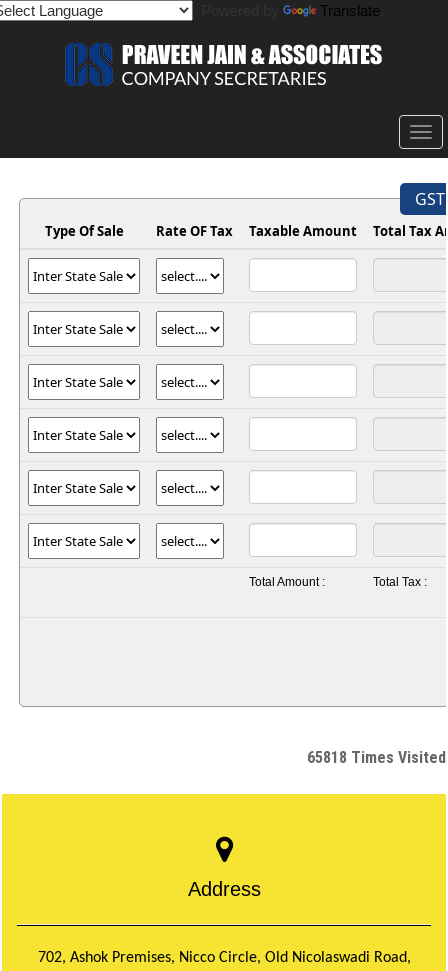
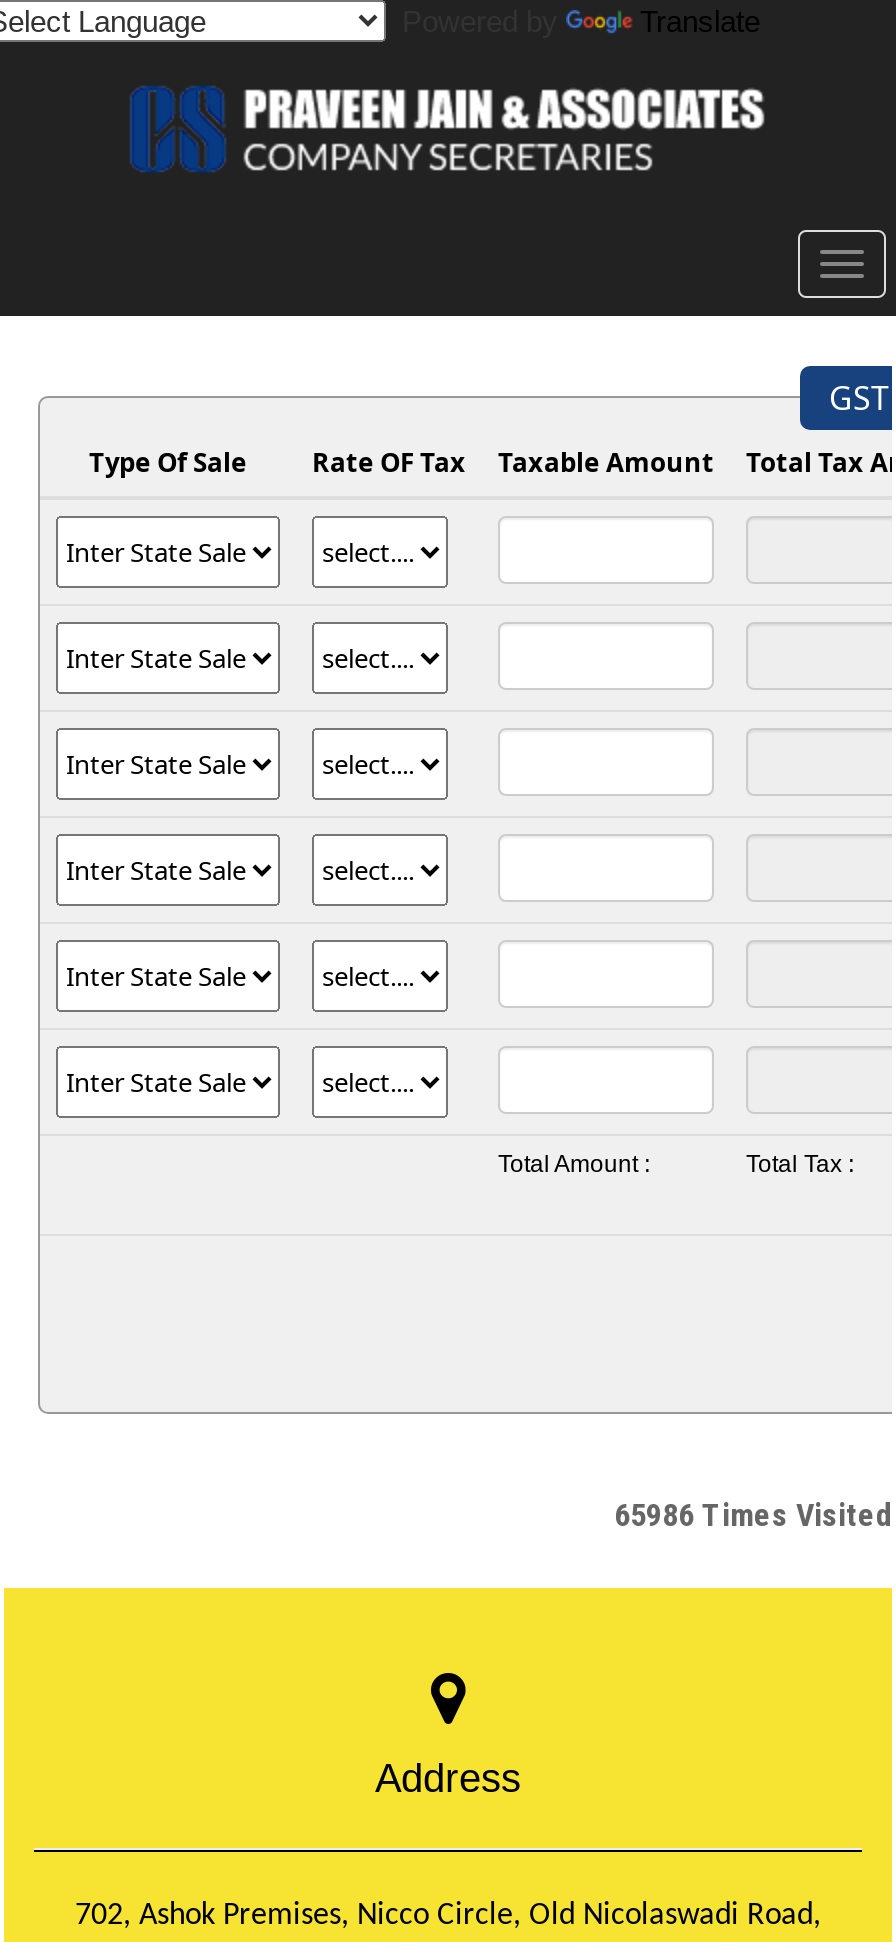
[307,748,446,767] 65818 Times Visited -> [614,1496,892,1534] 65986 Times Visited

